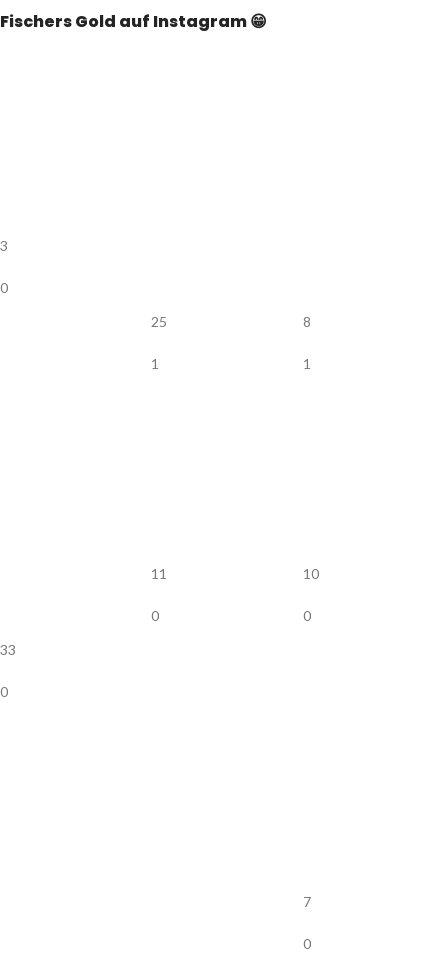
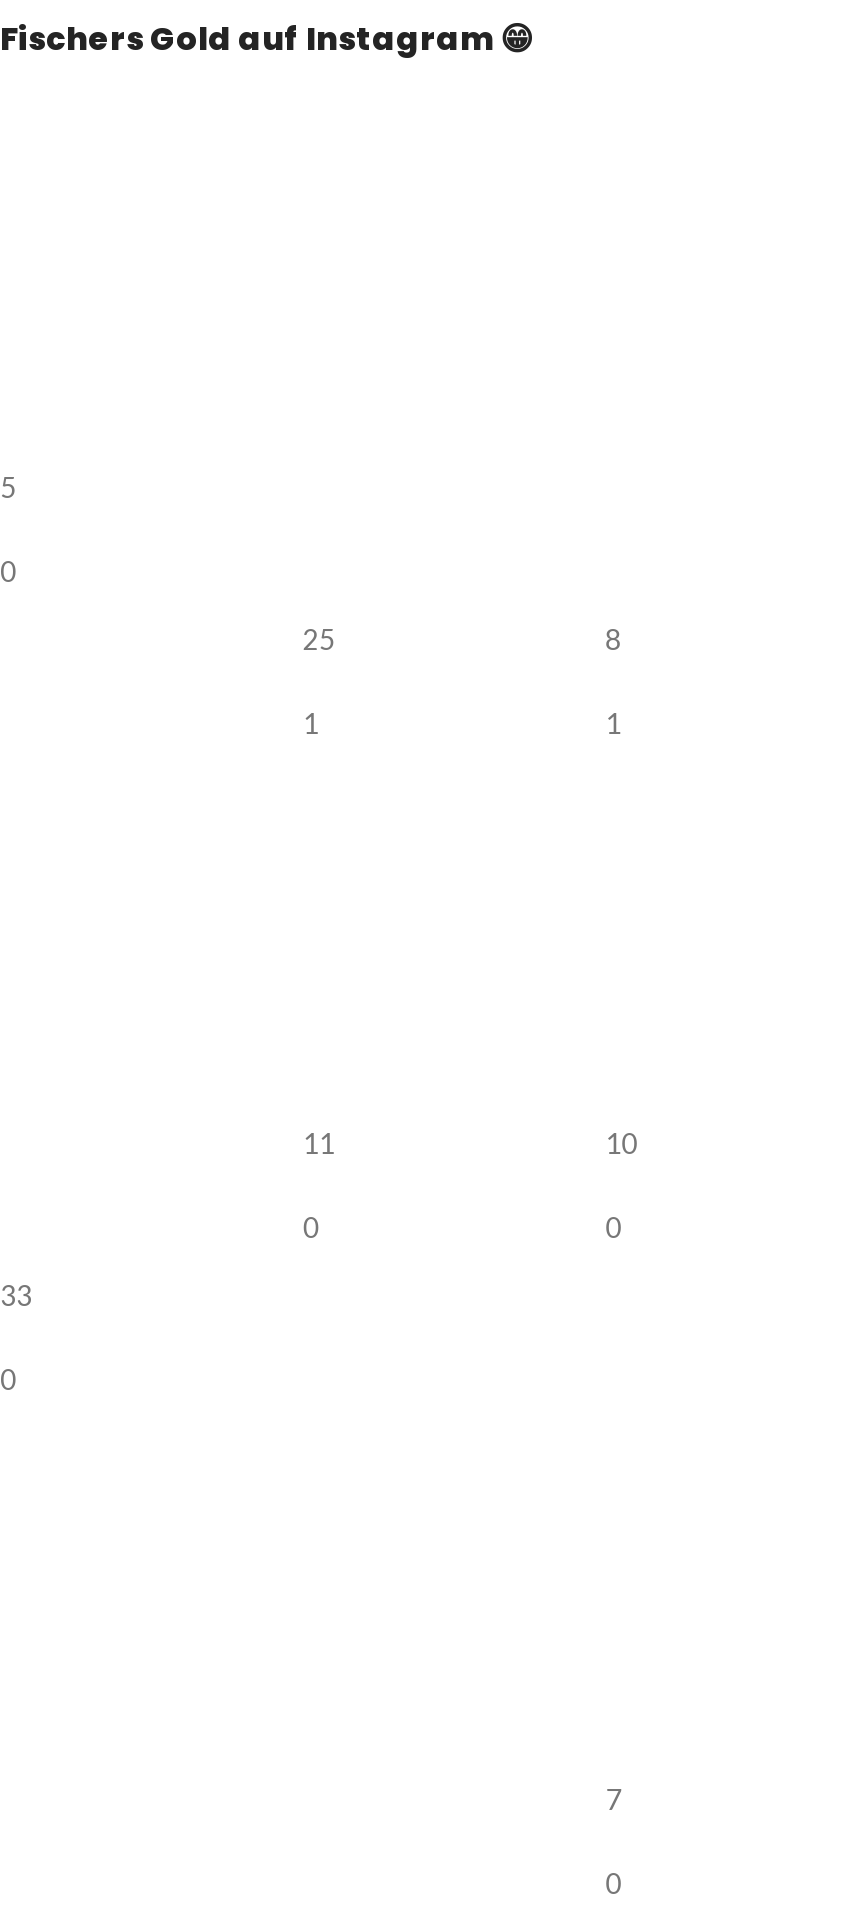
[0,237,8,254] 3 -> [0,469,16,503] 5

